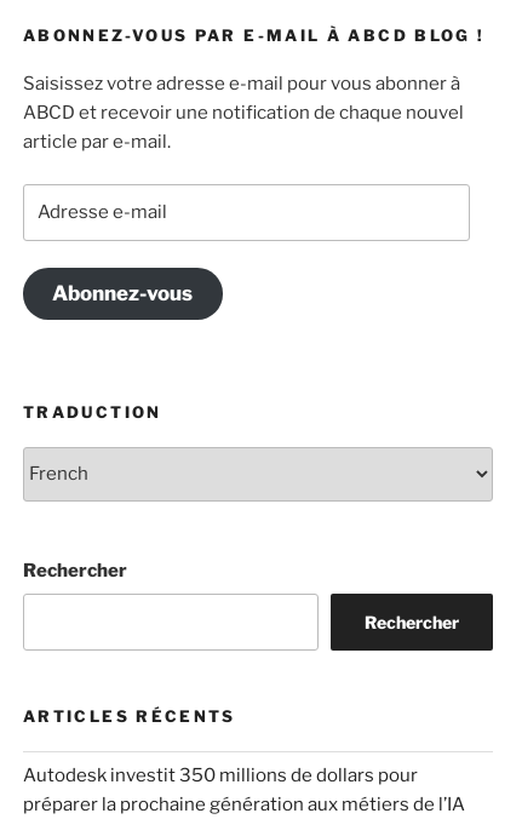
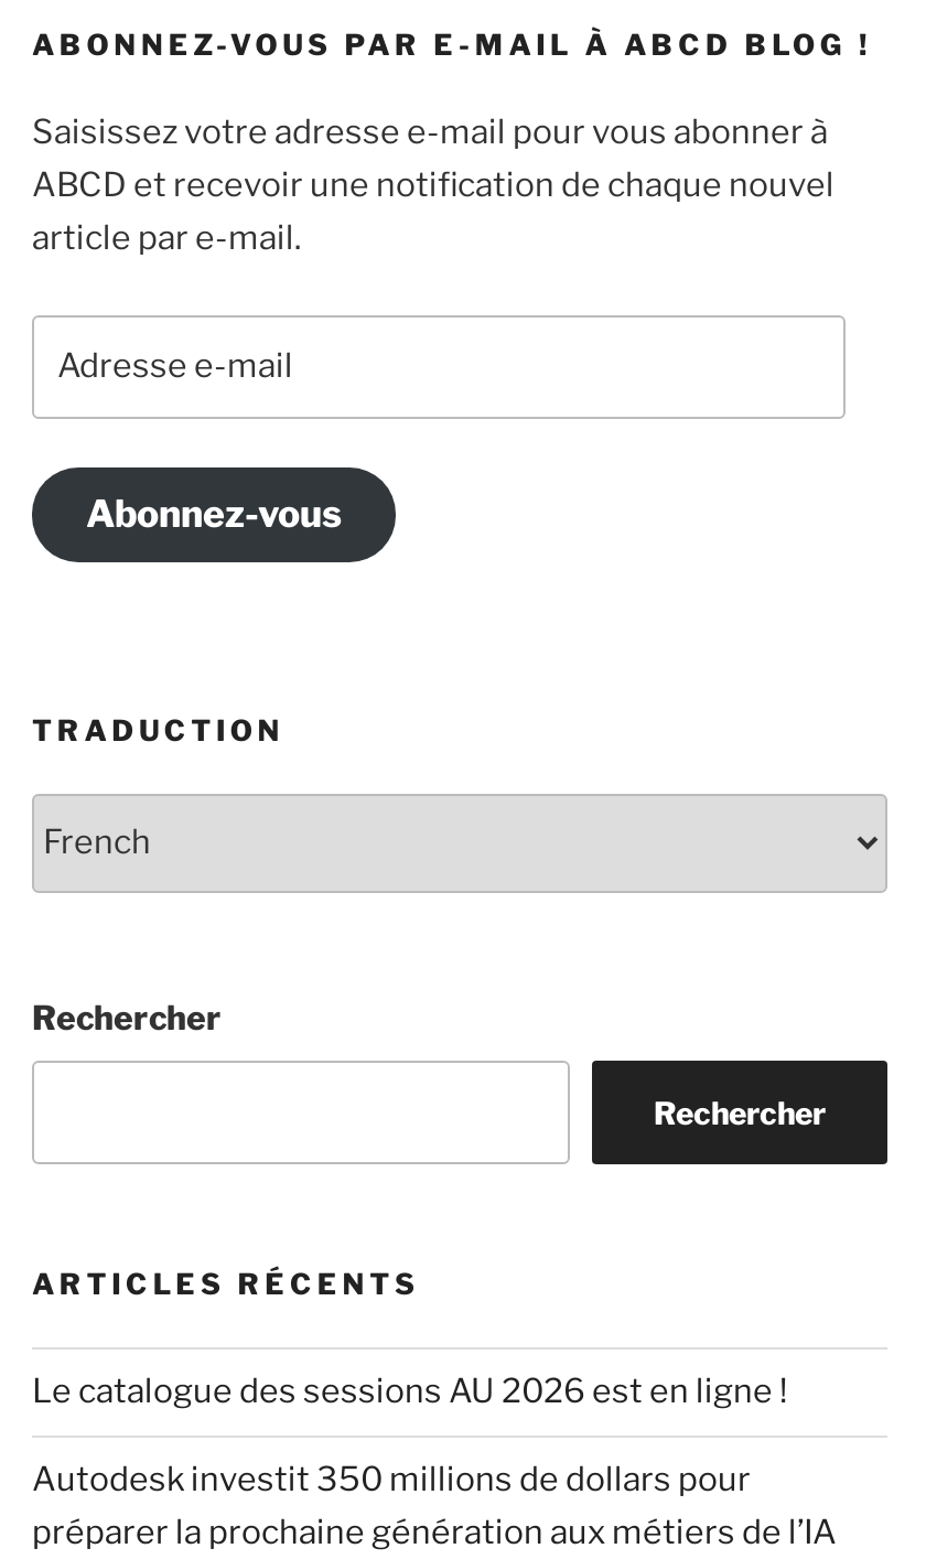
none -> [32,1372,788,1411] Le catalogue des sessions AU 2026 est en ligne !

